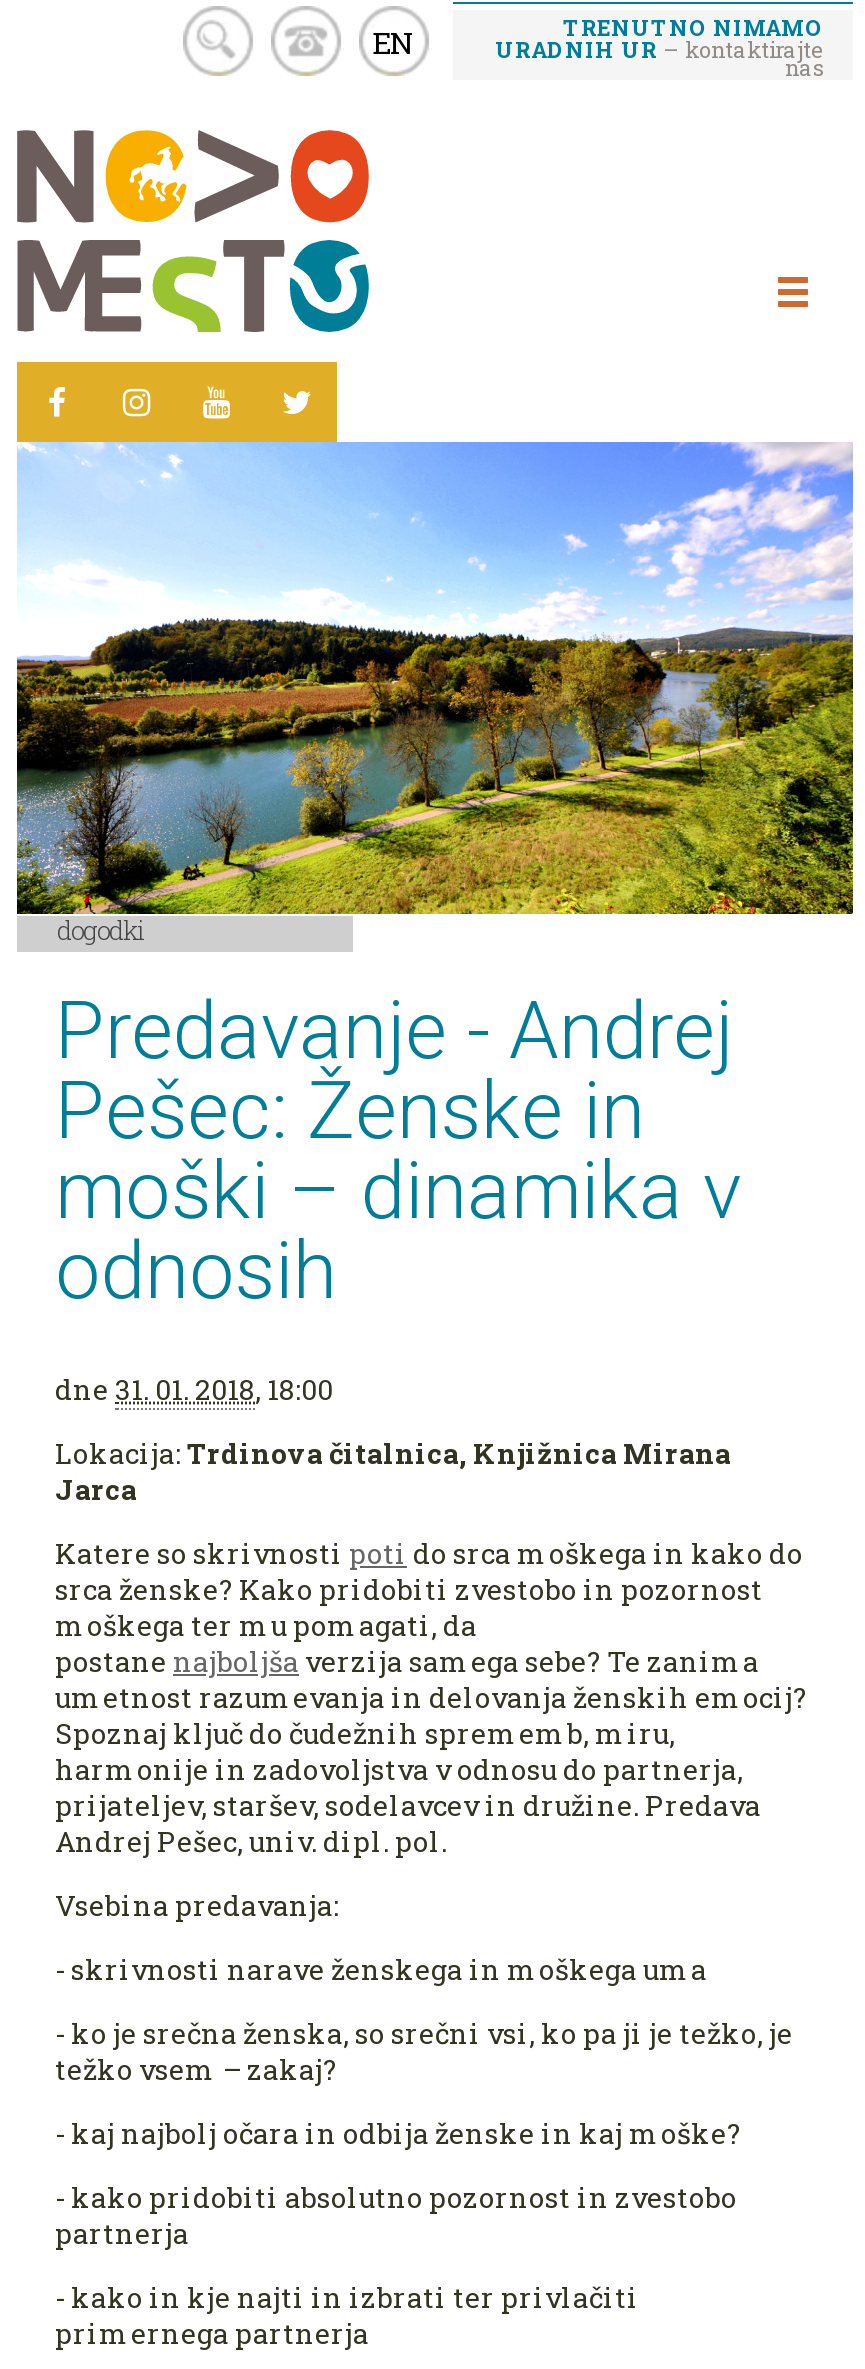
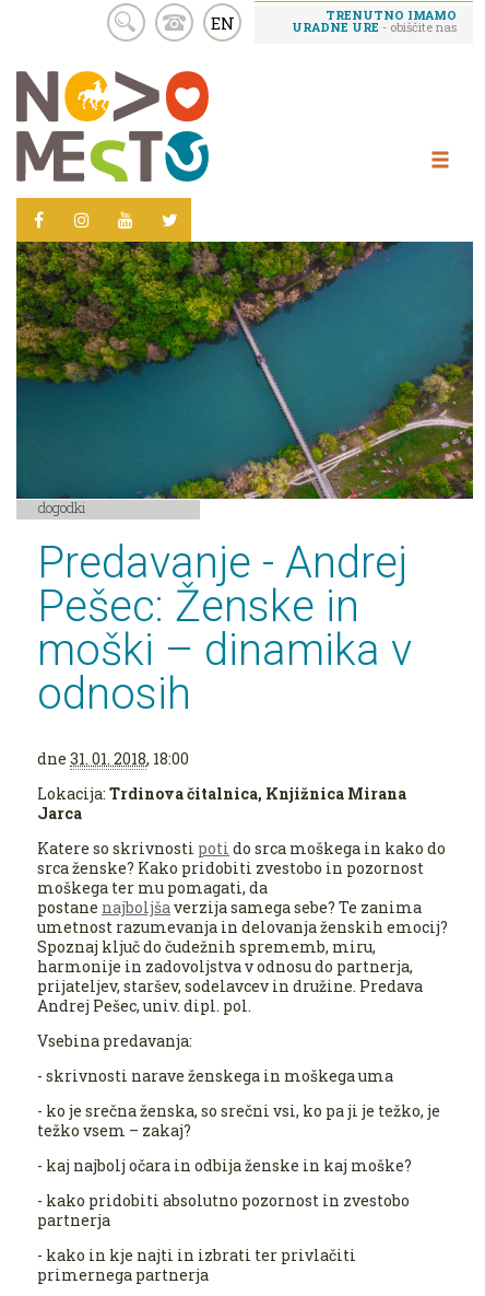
[495,11,823,81] TRENUTNO NIMAMO | URADNIH UR– kontaktirajte | nas -> [292,6,457,35] TRENUTNO IMAMO | URADNE URE - obiščite nas
[15,440,855,916] [image] -> [15,241,474,500] [image]

